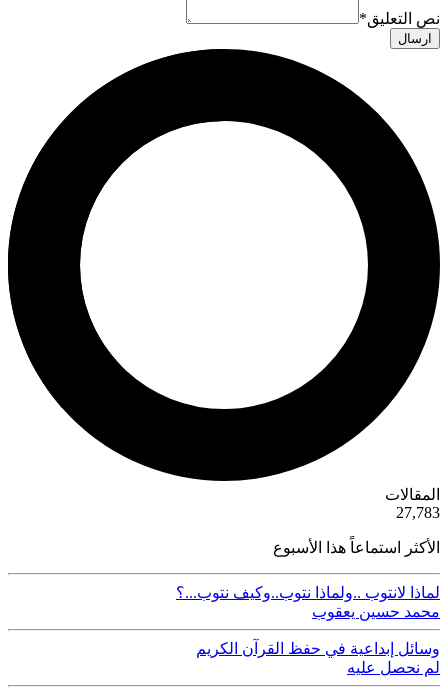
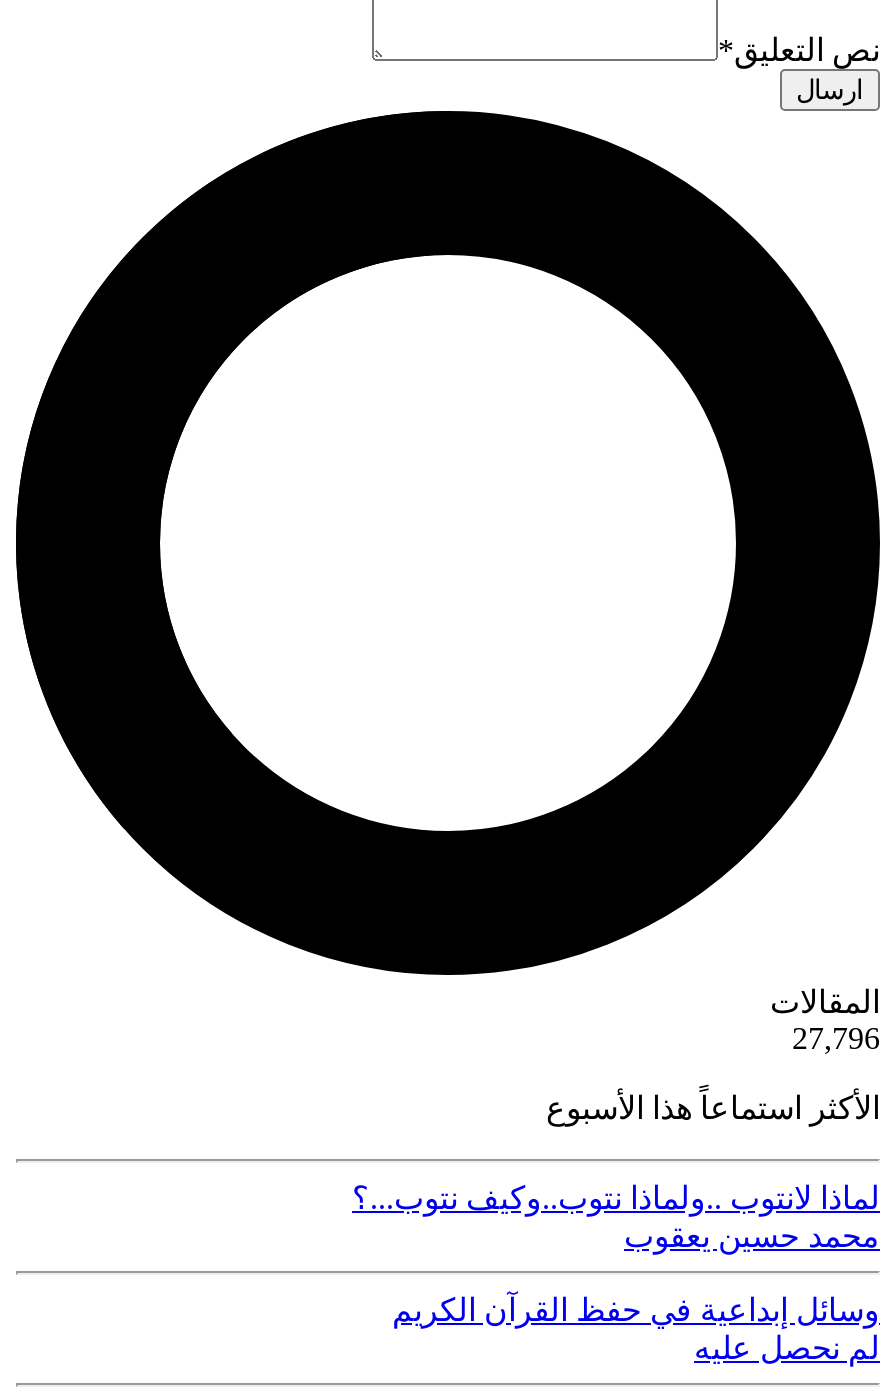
[396,504,440,521] 27,783 -> [792,1020,880,1054] 27,796

